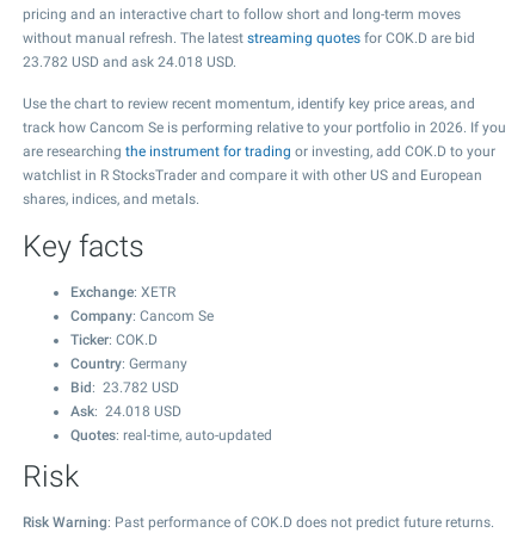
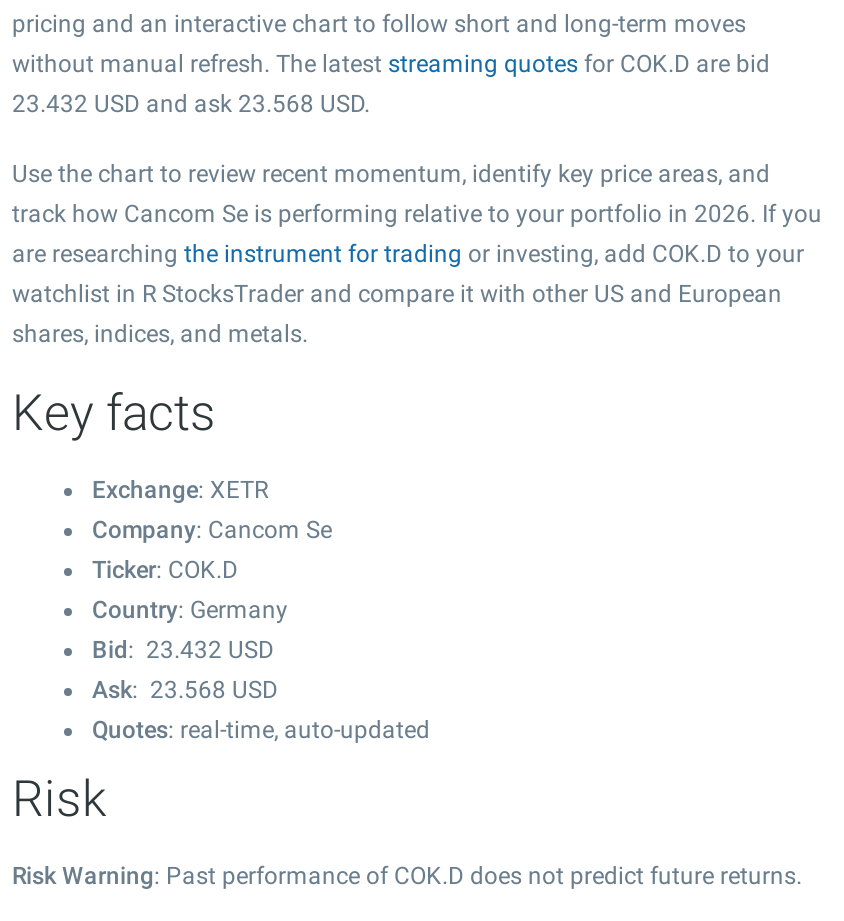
[23,54,236,70] 23.782 USD and ask 24.018 USD. -> [12,90,370,118] 23.432 USD and ask 23.568 USD.
[70,379,179,396] Bid: 23.782 USD -> [92,636,274,664] Bid: 23.432 USD
[70,403,181,420] Ask: 24.018 USD -> [92,676,278,704] Ask: 23.568 USD

